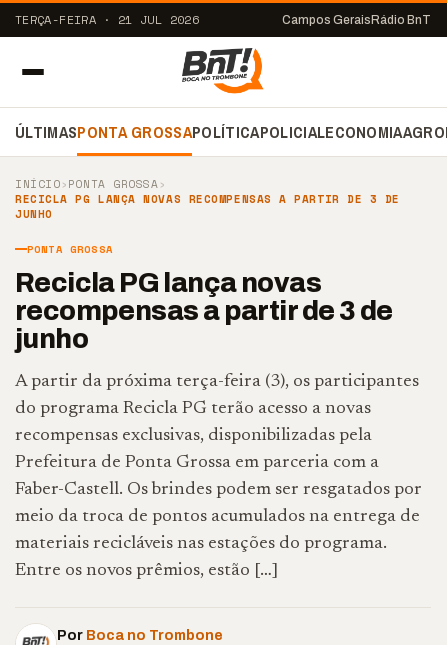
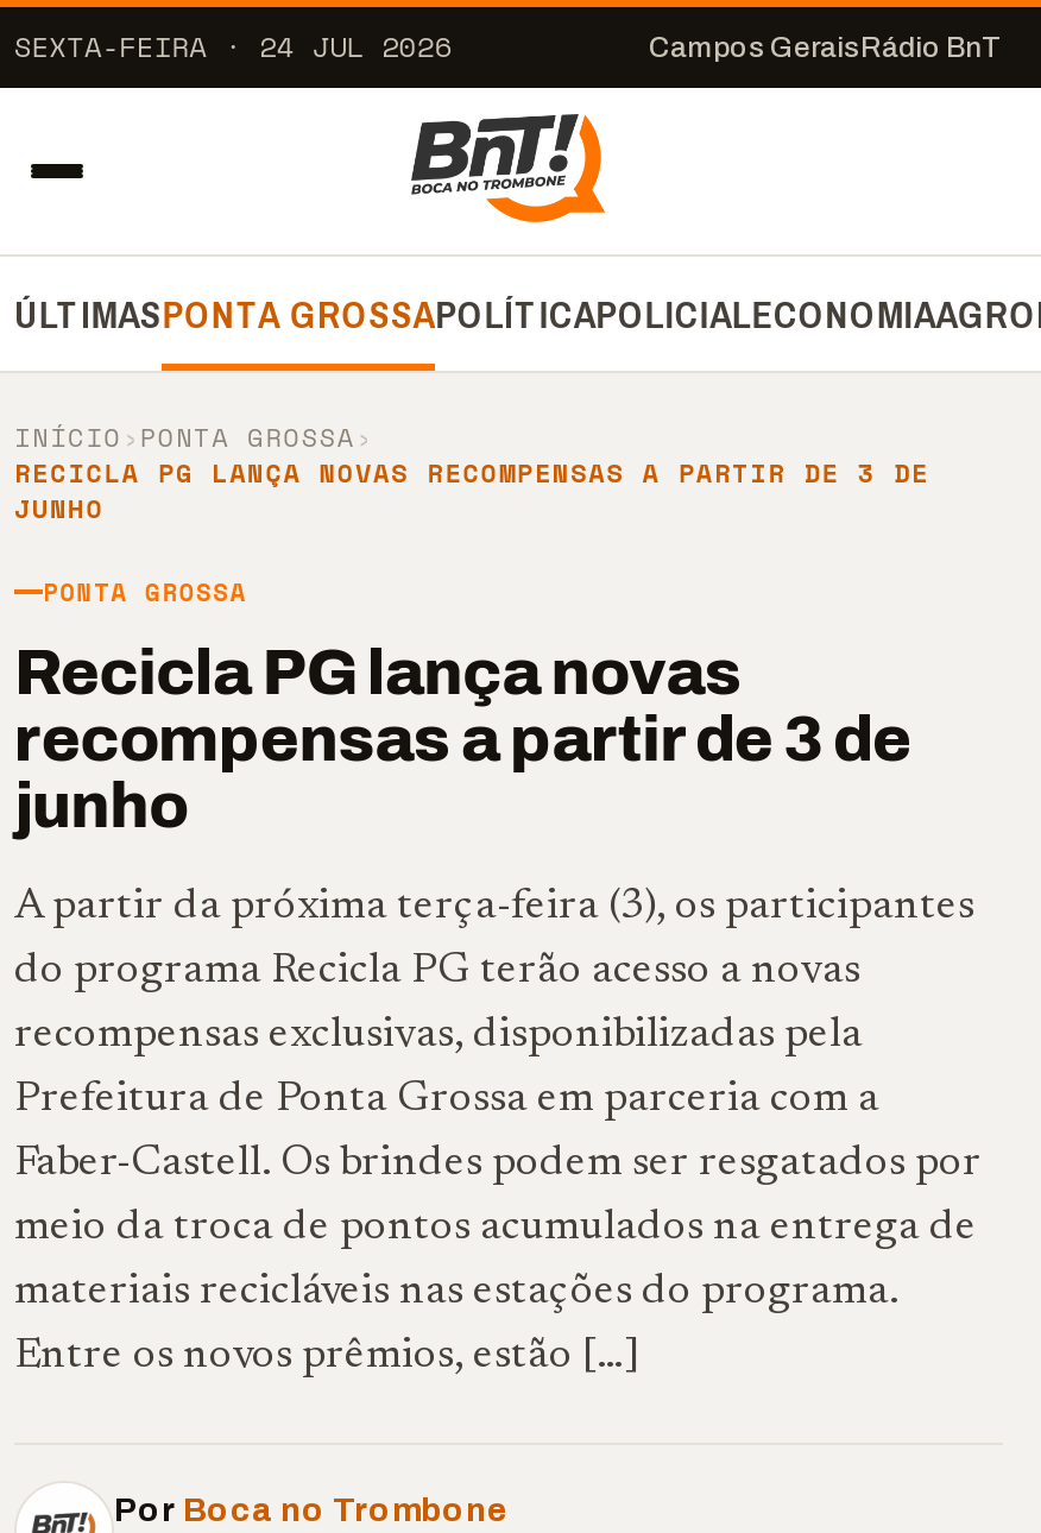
[15,11,199,28] TERÇA-FEIRA · 21 JUL 2026 -> [14,26,452,67] SEXTA-FEIRA · 24 JUL 2026

